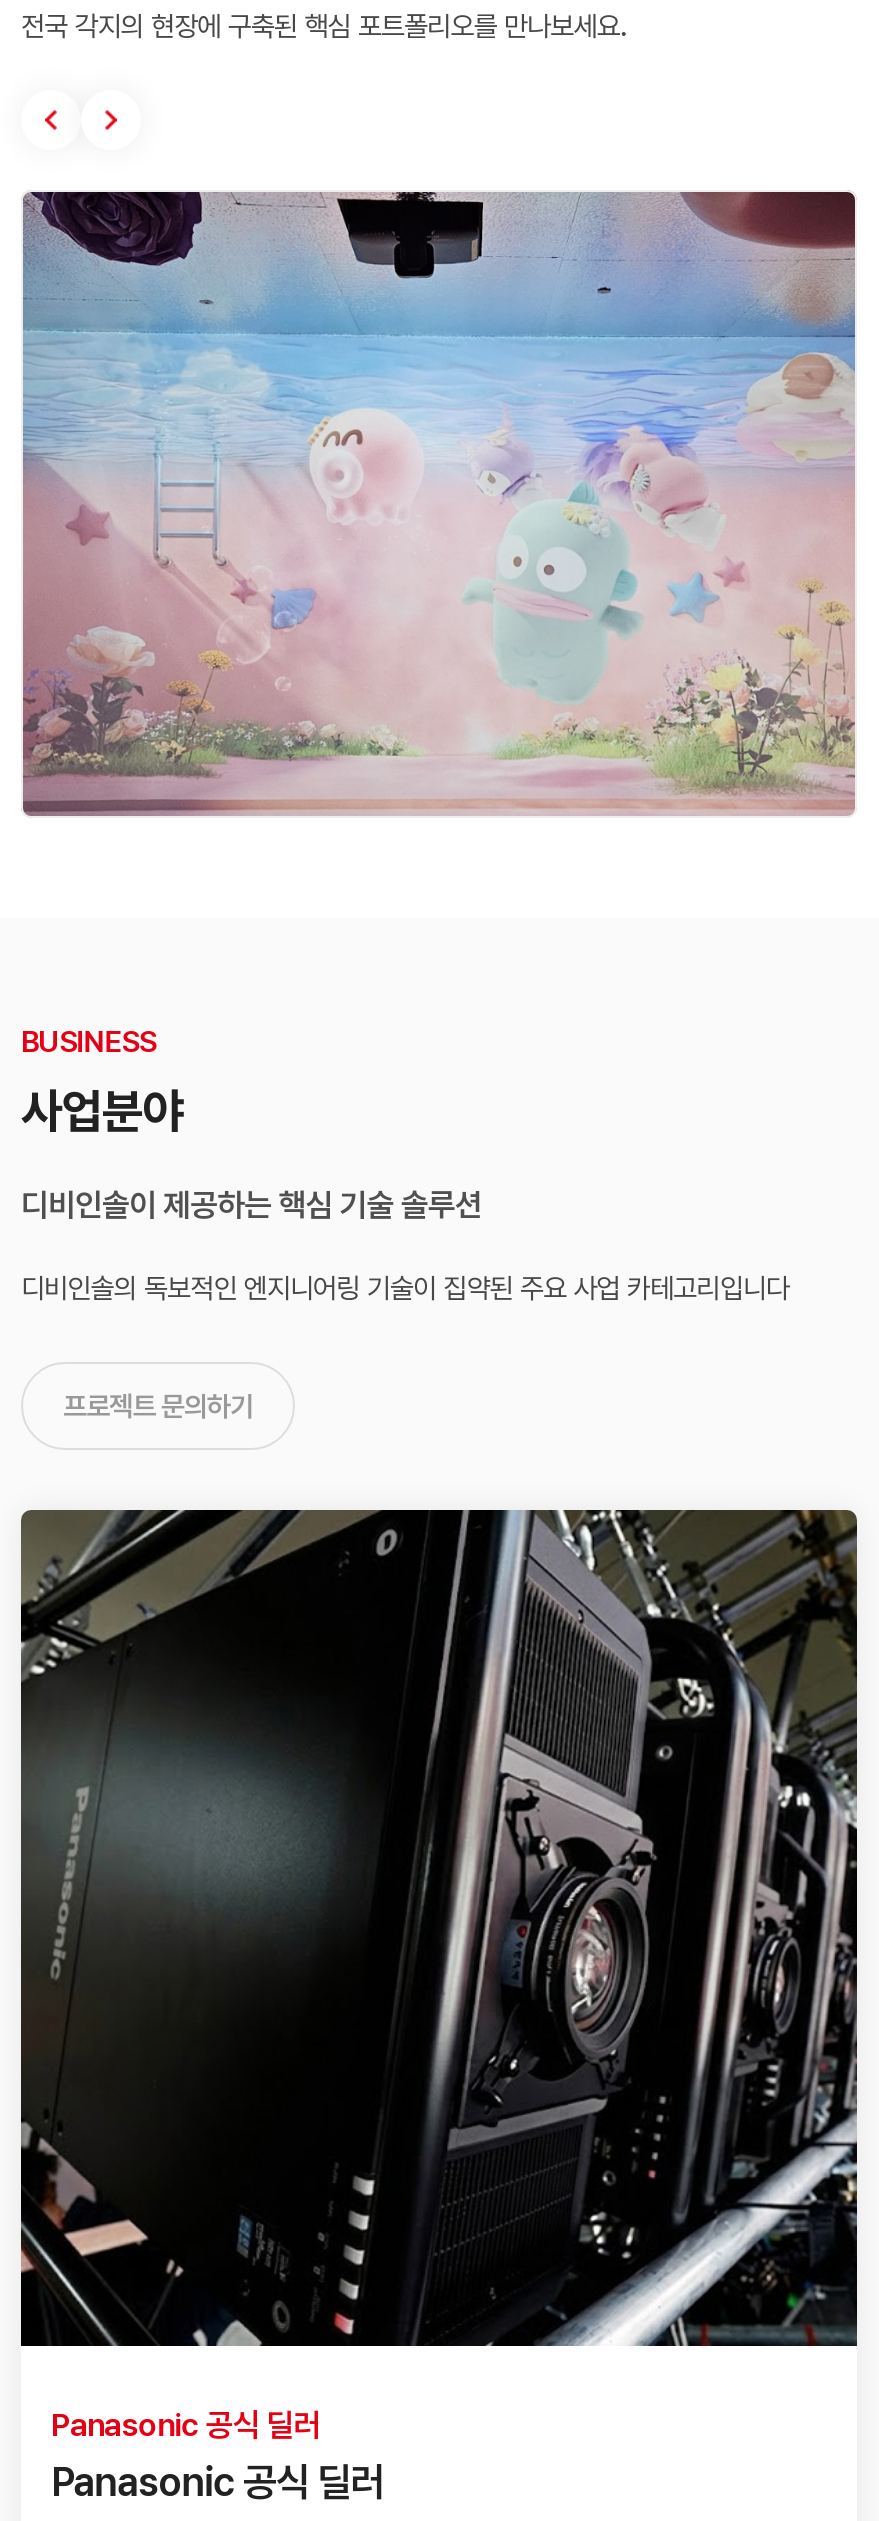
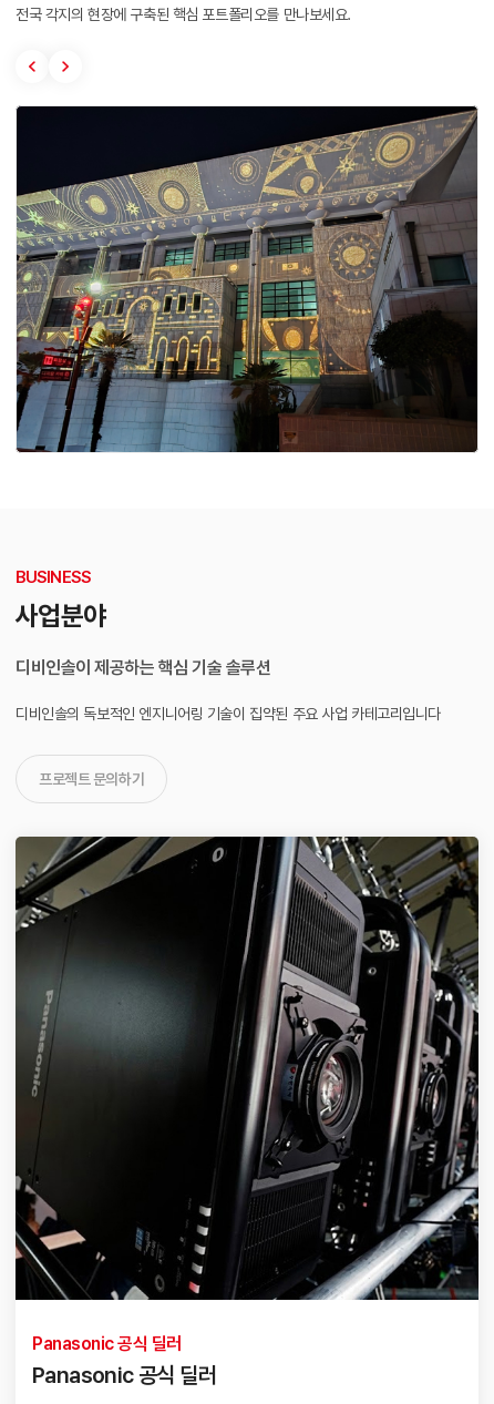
[21,190,857,818] [image] -> [16,105,478,453] [image]

